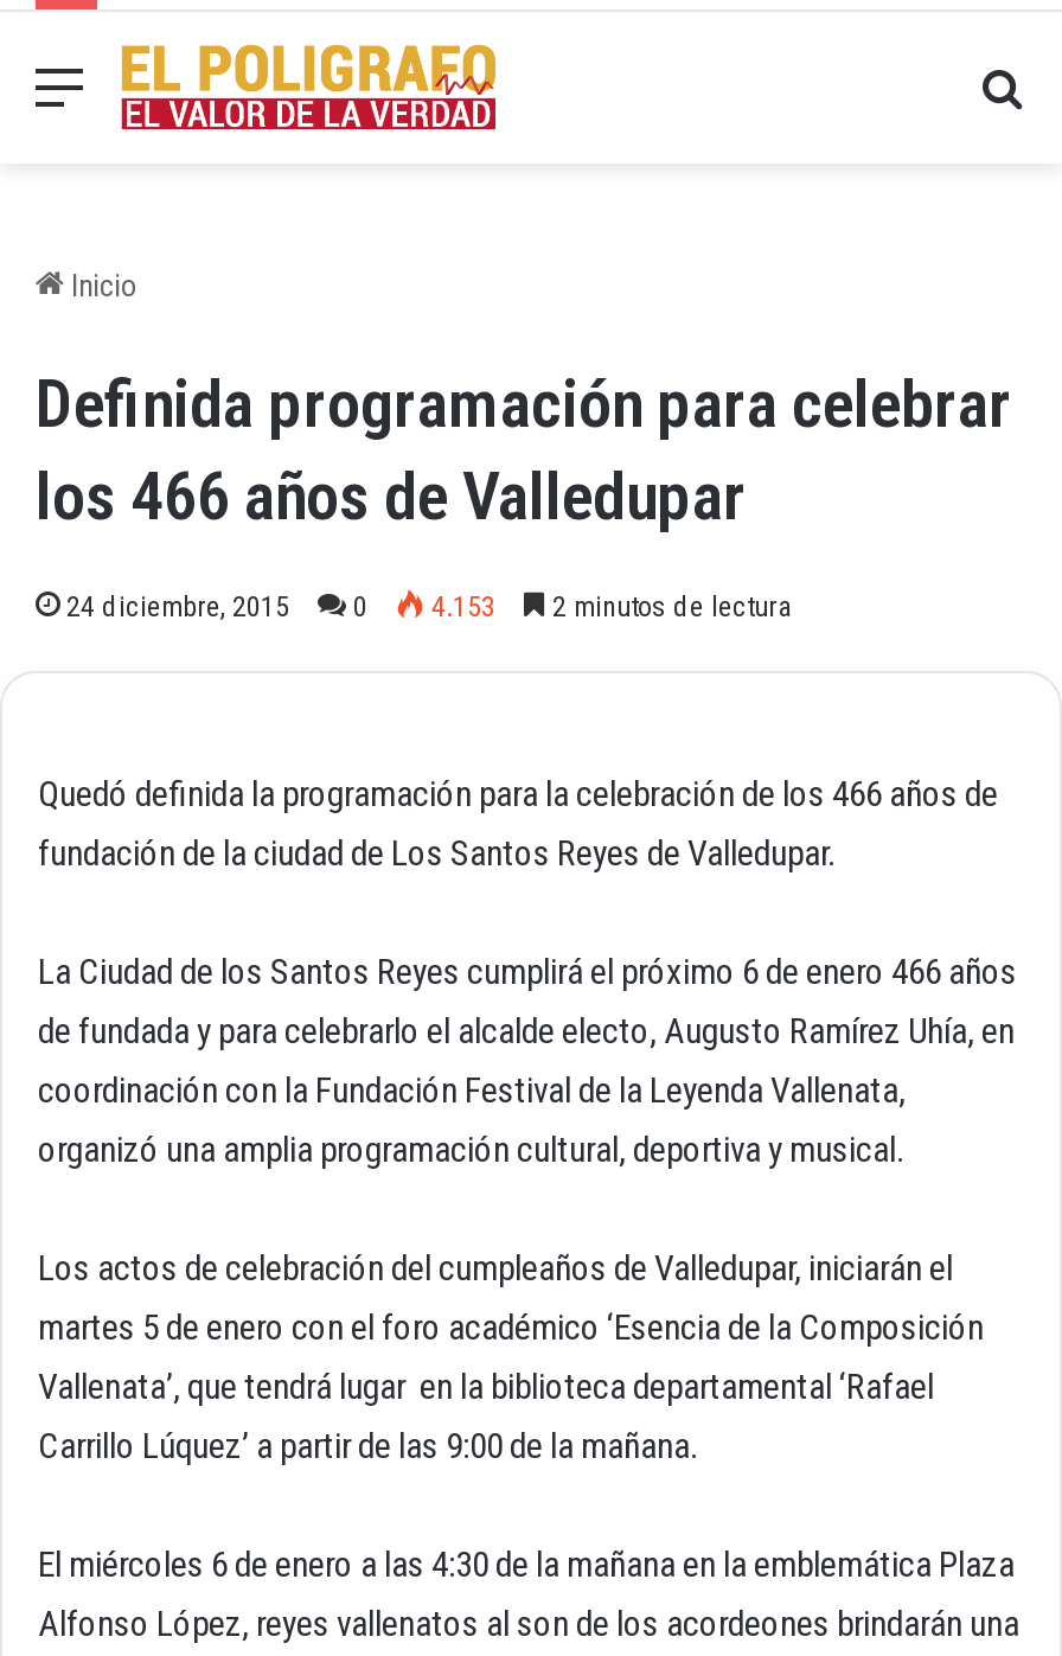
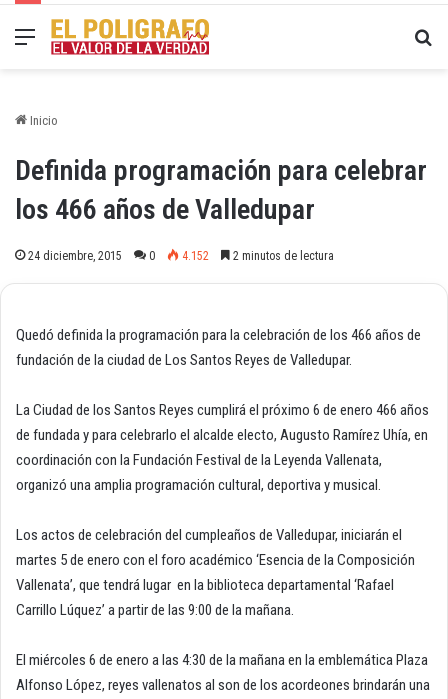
[66,590,792,623] 24 diciembre, 2015 0 4.153 2 minutos de lectura -> [28,249,334,263] 24 diciembre, 2015 0 4.152 2 minutos de lectura

